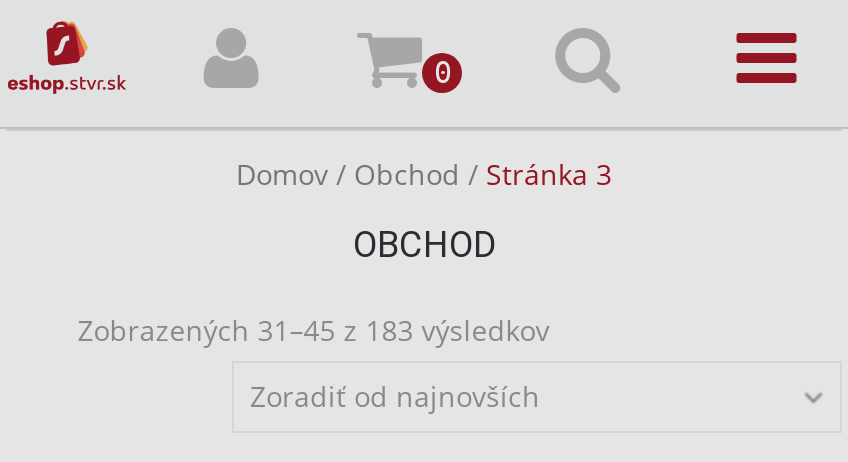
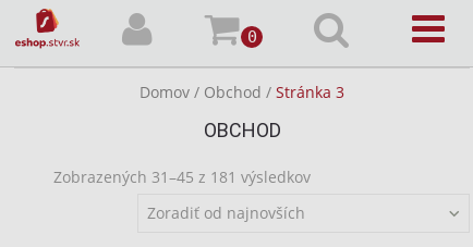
[77,311,549,349] Zobrazených 31–45 z 183 výsledkov -> [53,167,310,187] Zobrazených 31–45 z 181 výsledkov

